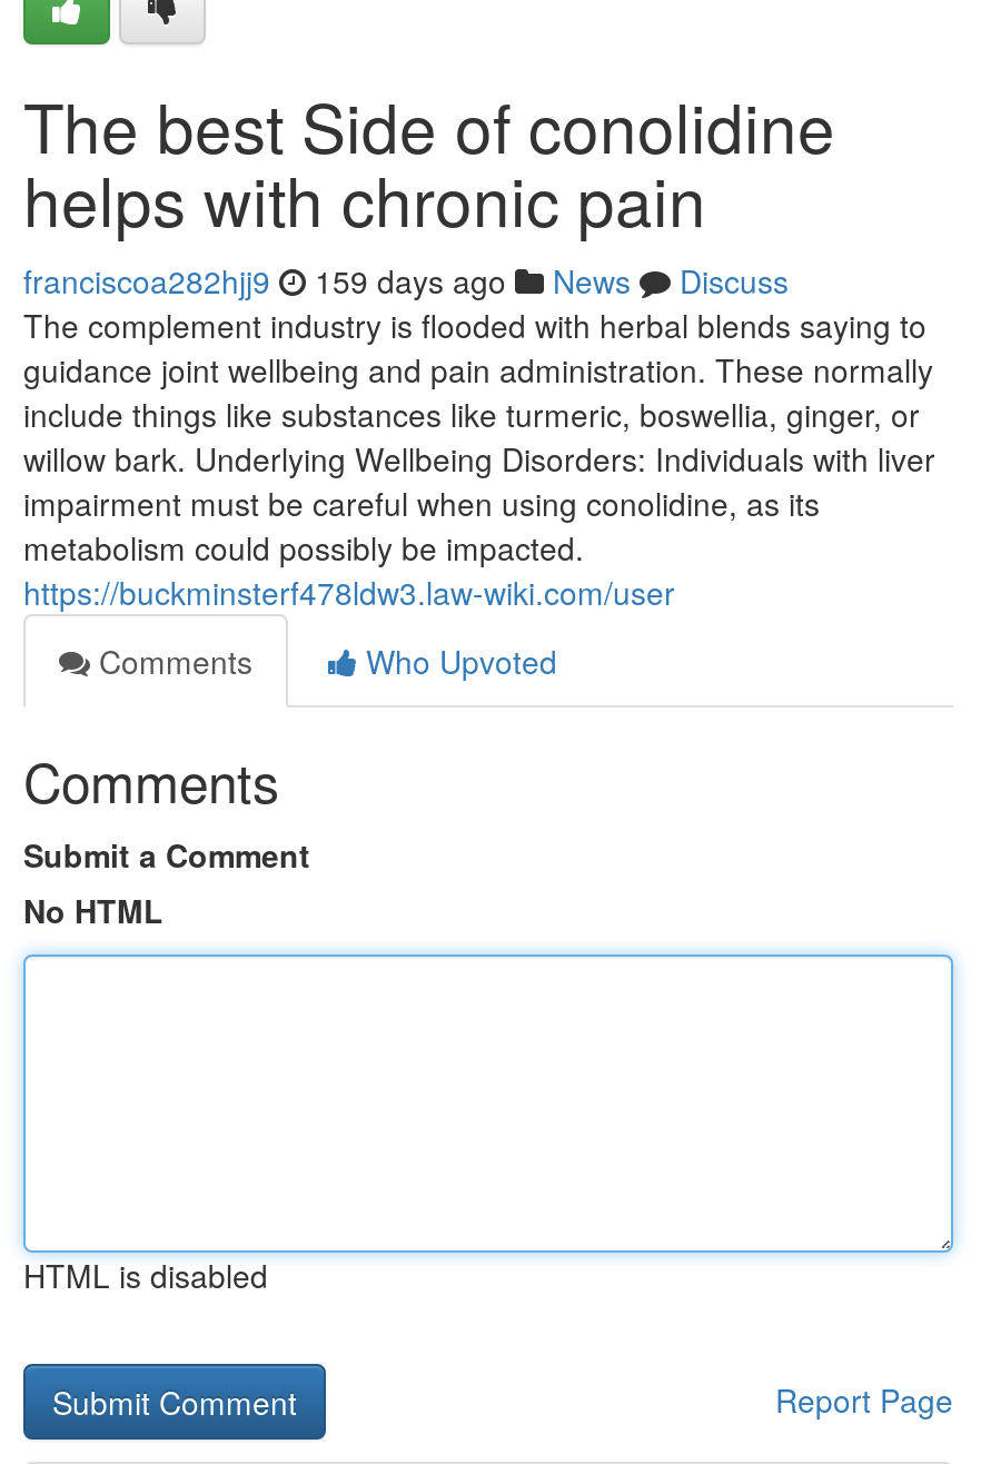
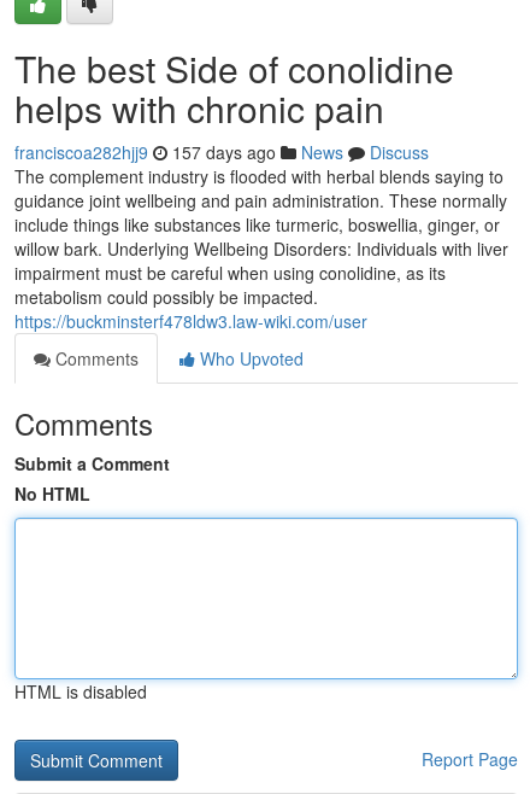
[23,258,789,303] franciscoa282hjj9 159 days ago News Discuss -> [14,140,429,164] franciscoa282hjj9 157 days ago News Discuss

